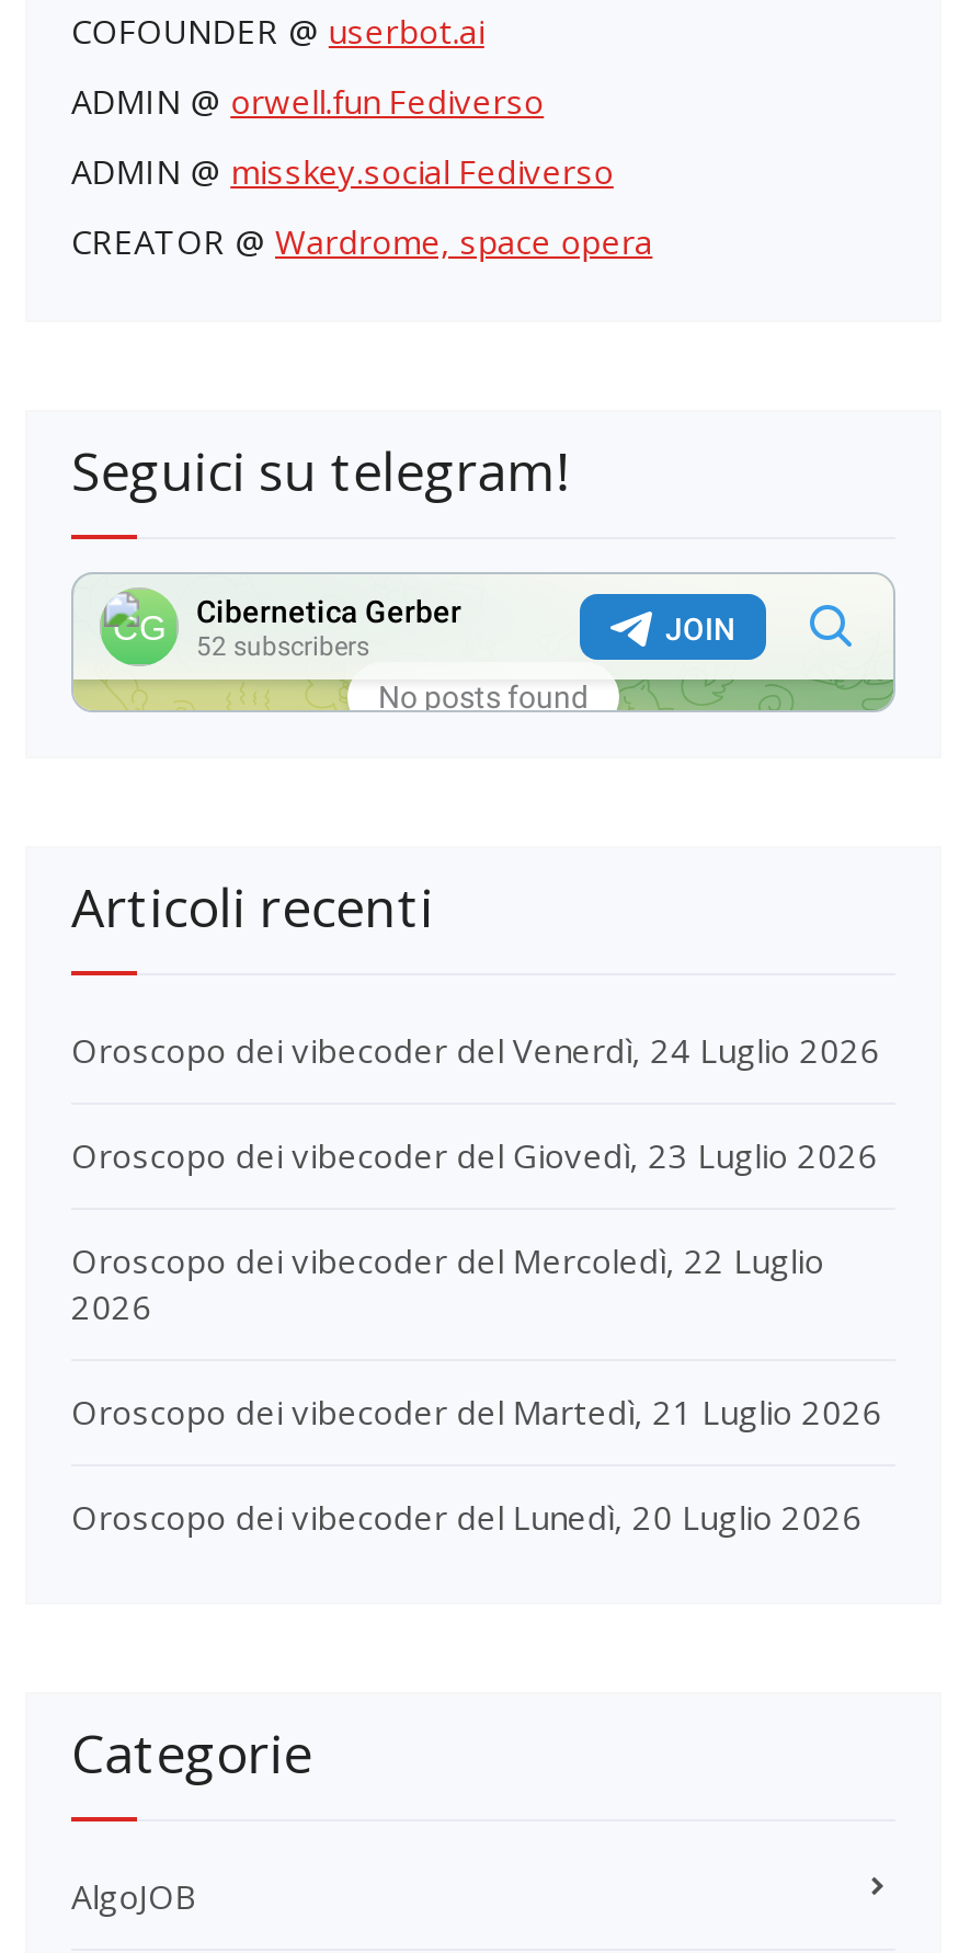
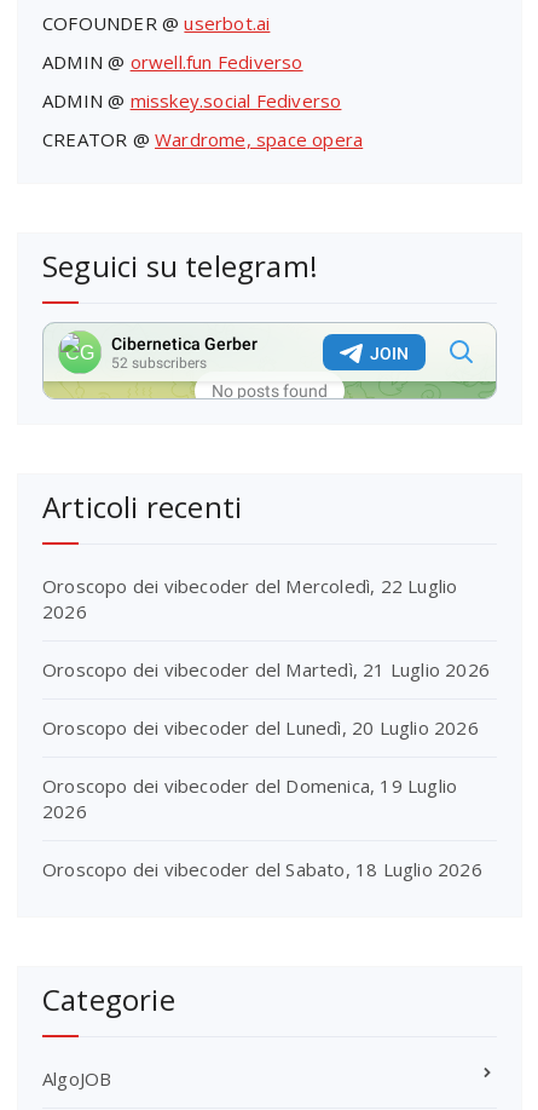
[71,1028,880,1177] Oroscopo dei vibecoder del Venerdì, 24 Luglio 2026 | Oroscopo dei vibecoder del Giovedì, 23 Luglio 2026 -> none
moved [71,1239,882,1539] -> [42,574,490,740]: Oroscopo dei vibecoder del Mercoledì, 22 Luglio | 2026 | Oroscopo dei vibecoder del Martedì, 21 Luglio 2026 | Oroscopo dei vibecoder del Lunedì, 20 Luglio 2026
none -> [42,774,482,881] Oroscopo dei vibecoder del Domenica, 19 Luglio | 2026 | Oroscopo dei vibecoder del Sabato, 18 Luglio 2026

